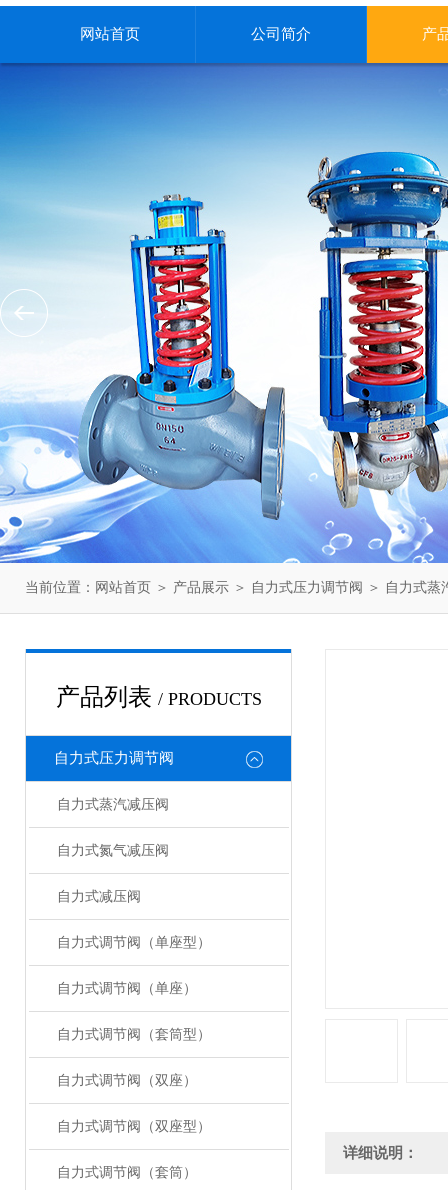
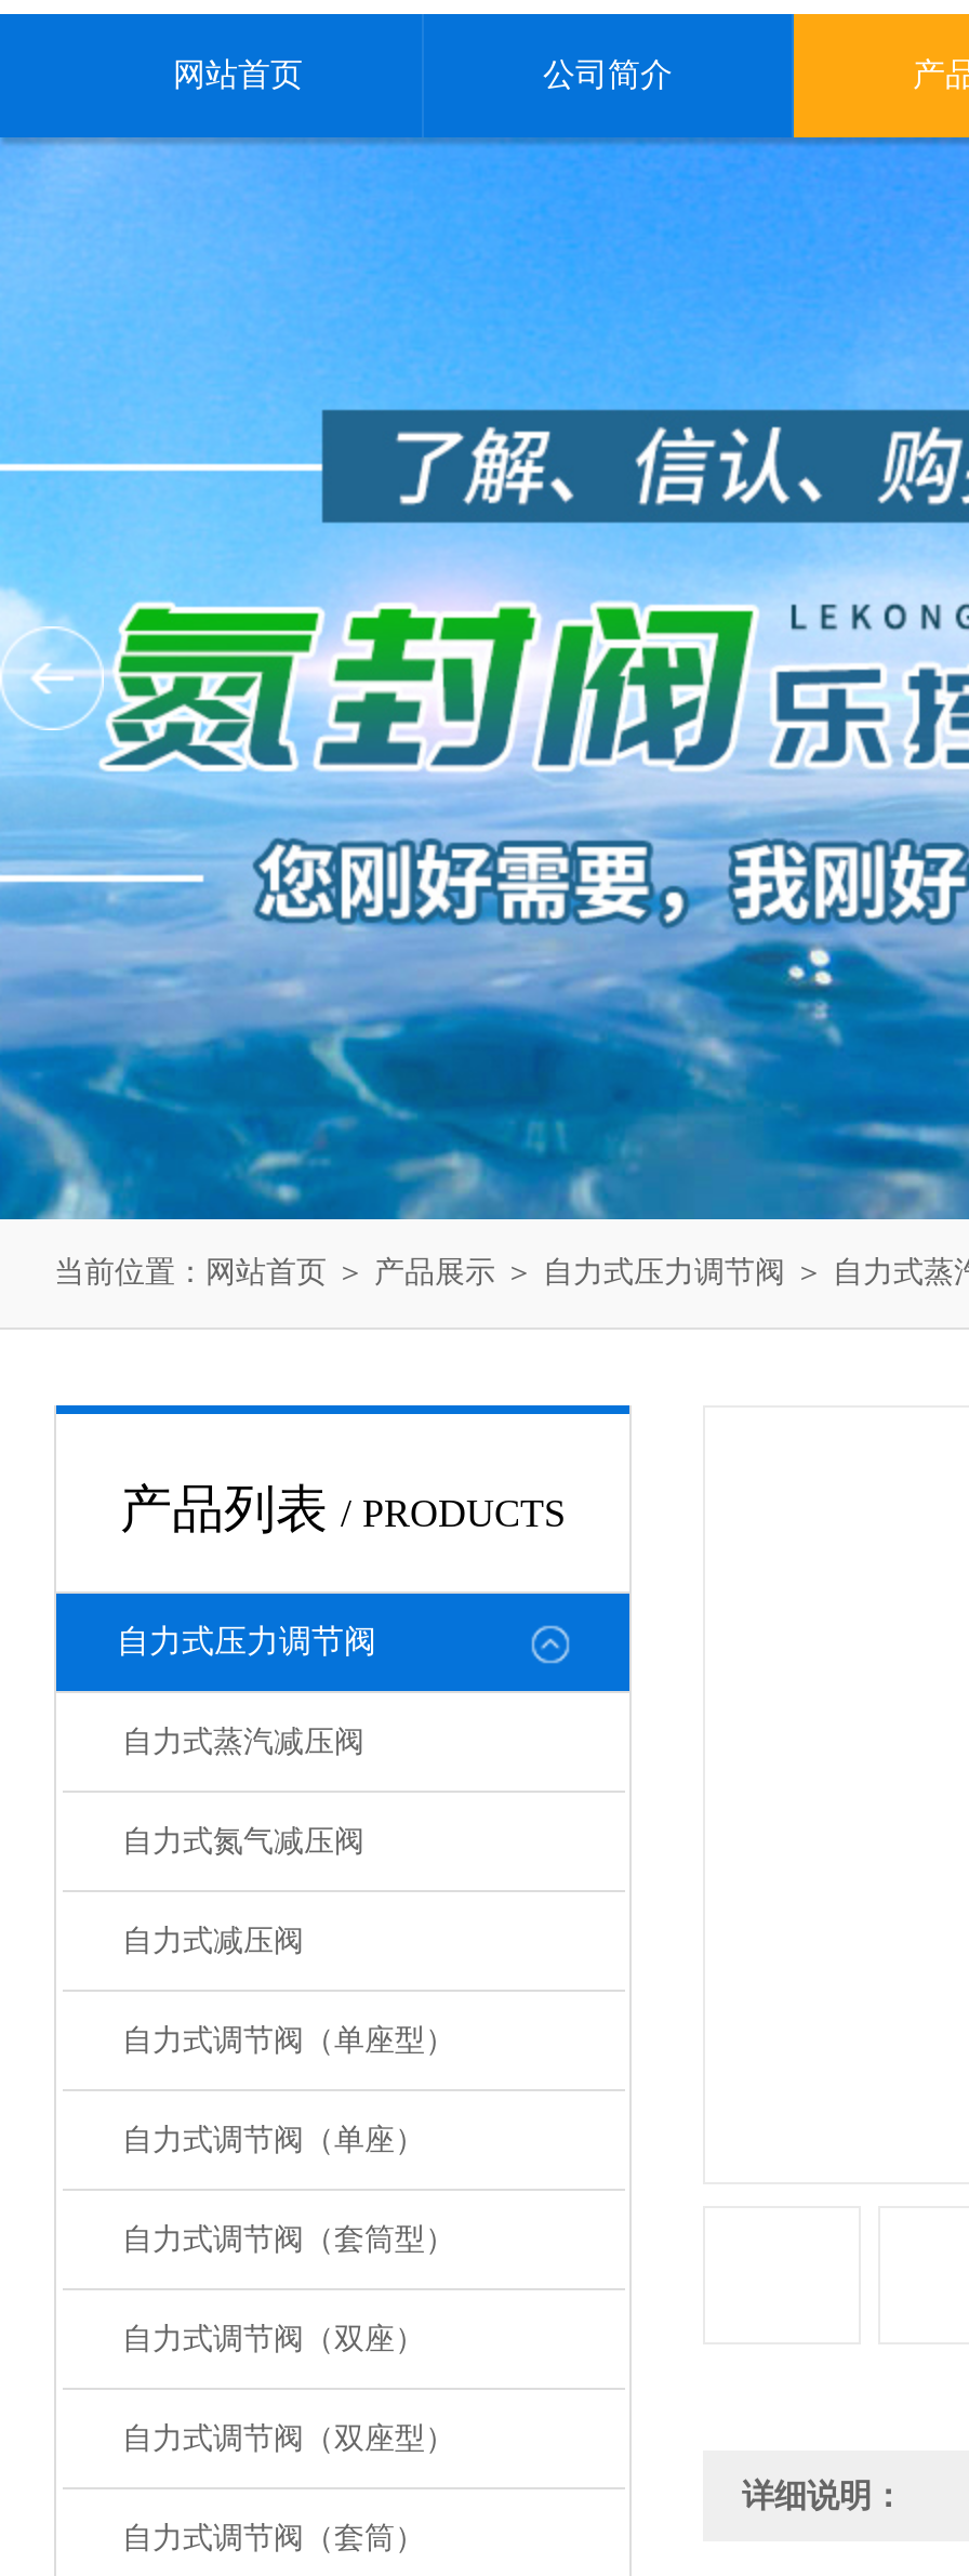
[3,63,445,563] [image] -> [6,137,963,1219] [image]

